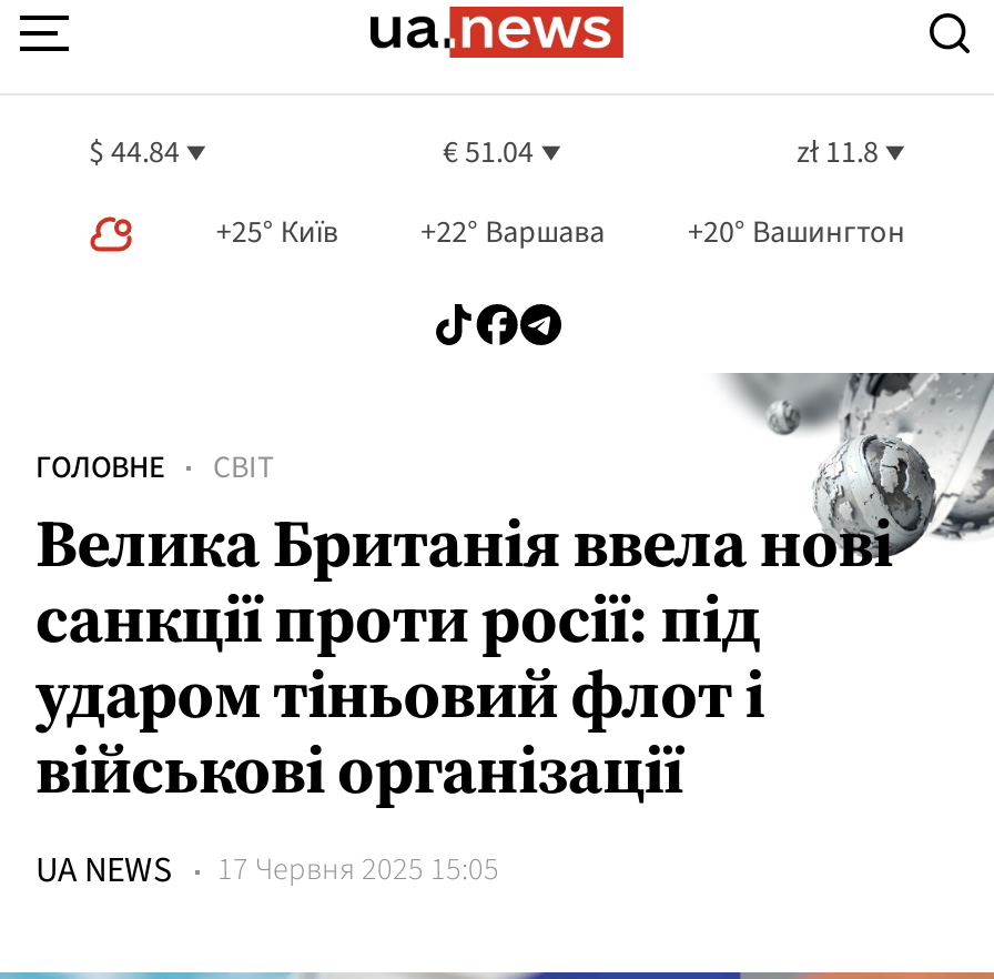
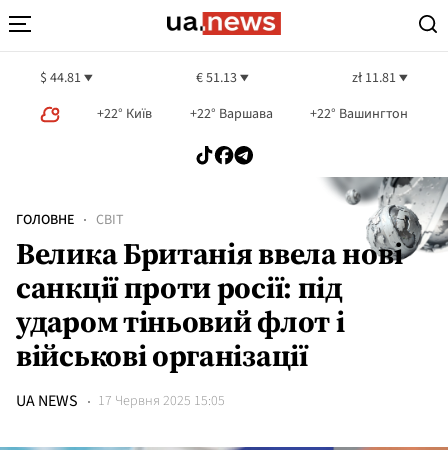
[89,131,186,175] $ 44.84 -> [40,68,84,88] $ 44.81
[443,131,540,175] € 51.04 -> [196,68,240,88] € 51.13
[797,131,885,175] zł 11.8 -> [352,68,399,88] zł 11.81
[216,211,338,255] +25° Київ -> [97,104,152,124] +22° Київ
[688,211,905,255] +20° Вашингтон -> [310,104,408,124] +22° Вашингтон

